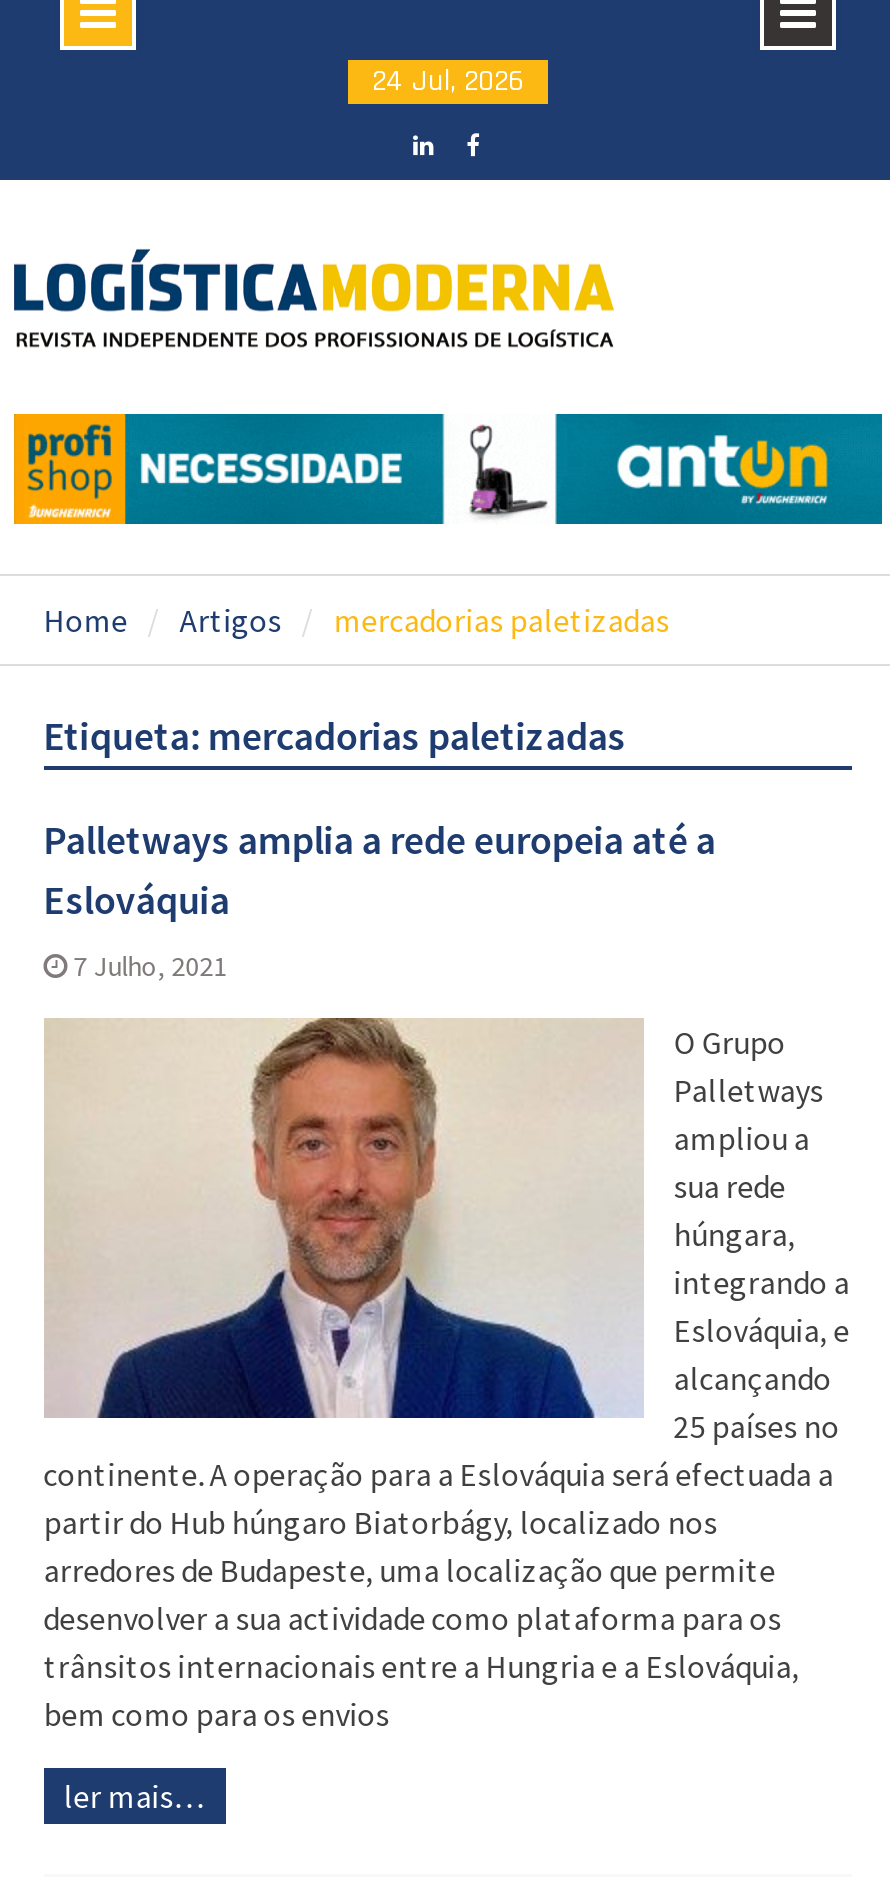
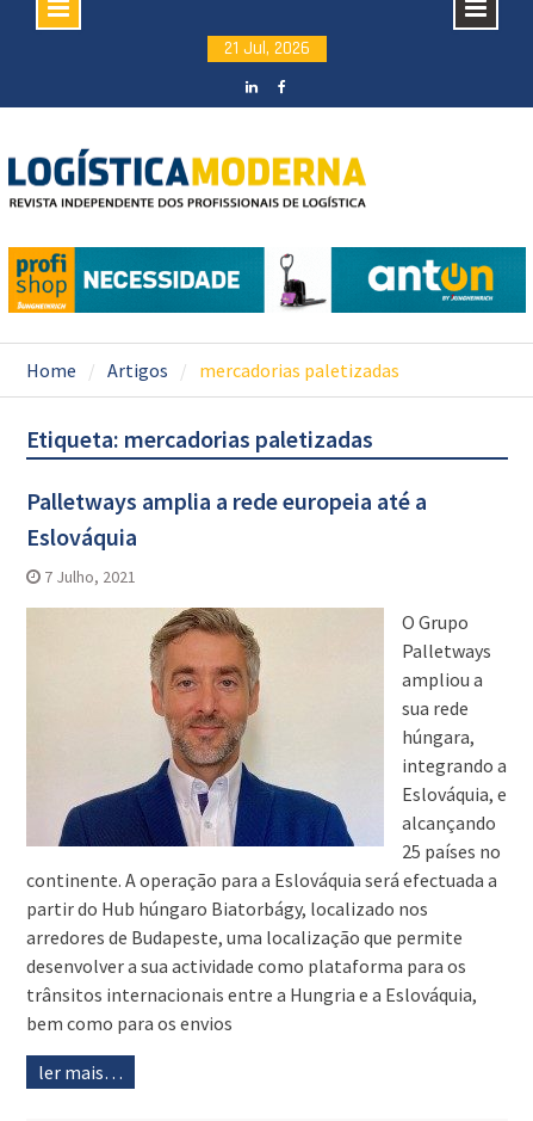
[372,62,524,100] 24 Jul, 2026 -> [224,37,310,60] 21 Jul, 2026

